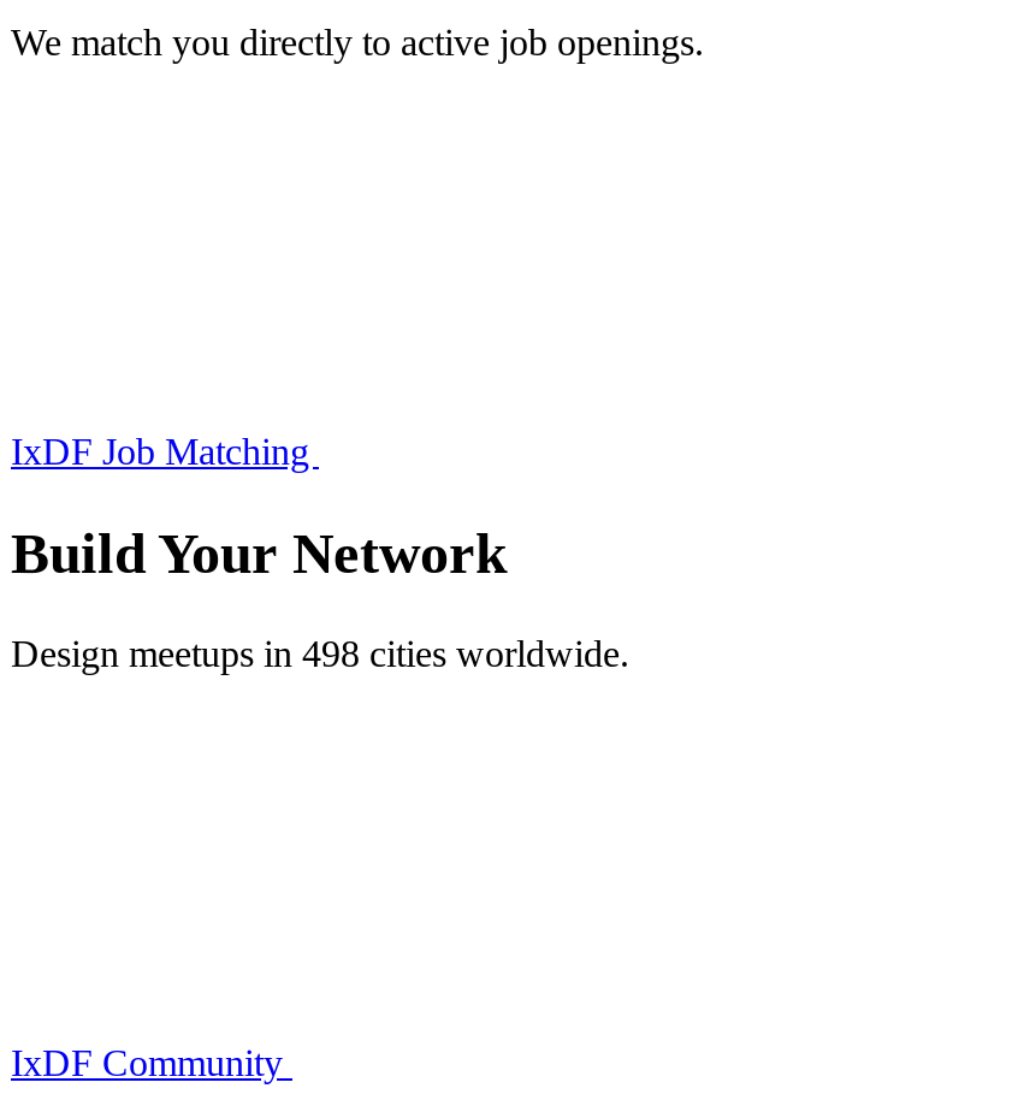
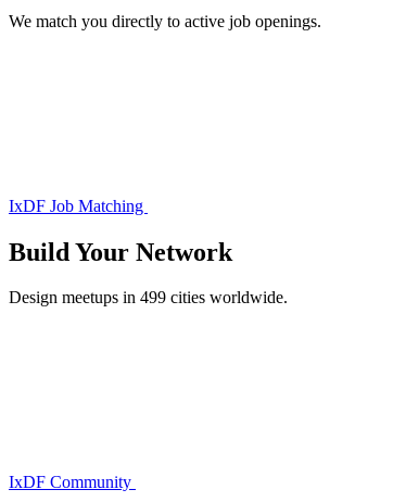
[11,634,629,675] Design meetups in 498 cities worldwide. -> [9,288,288,307] Design meetups in 499 cities worldwide.

